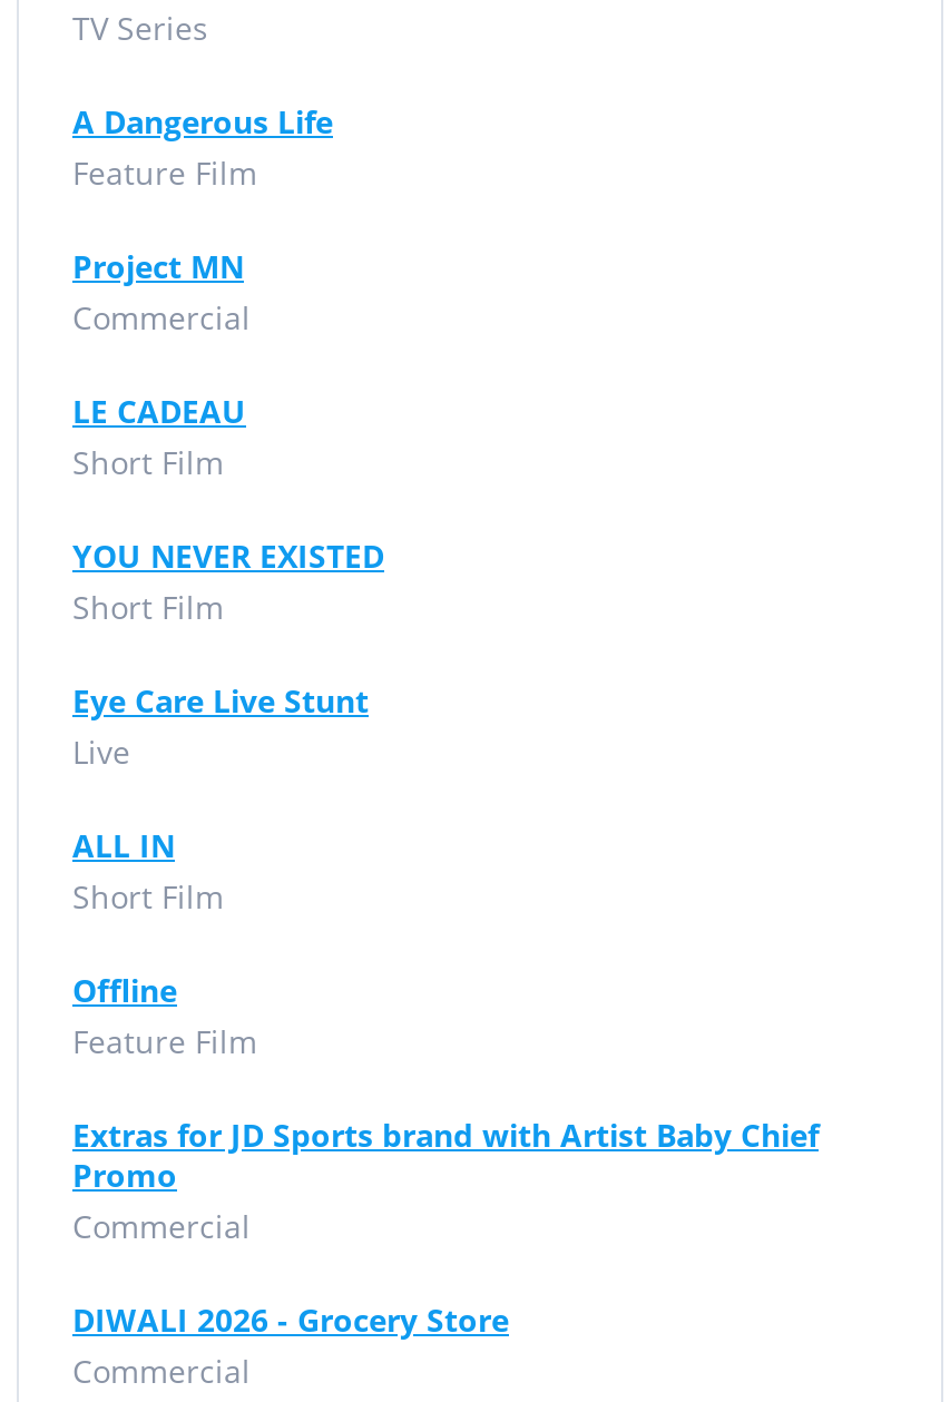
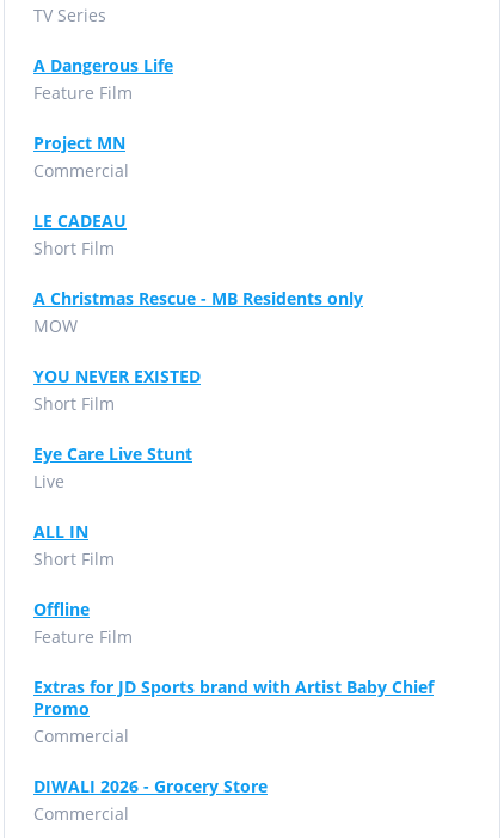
none -> [33,287,363,337] A Christmas Rescue - MB Residents only | MOW

